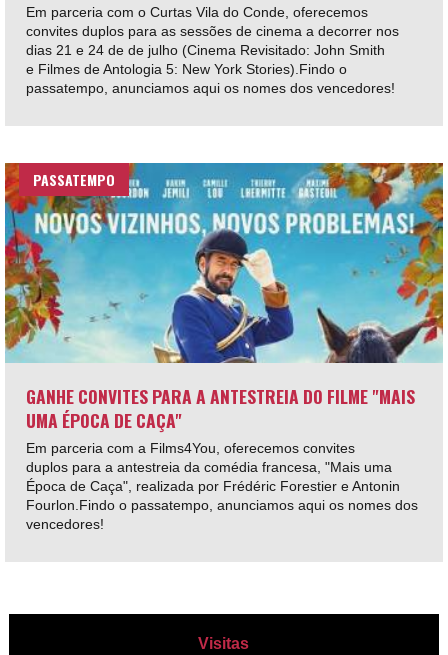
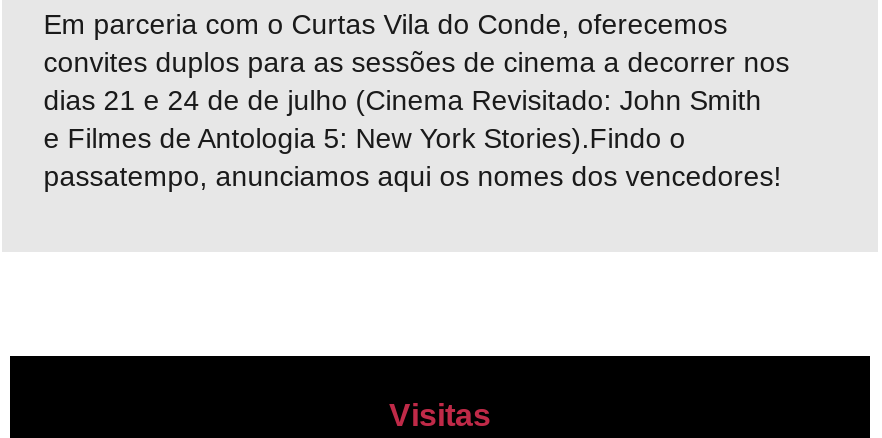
[4,162,444,364] [image] | PASSATEMPO -> none
[26,383,418,532] GANHE CONVITES PARA A ANTESTREIA DO FILME "MAIS | UMA ÉPOCA DE CAÇA" | Em parceria com a Films4You, oferecemos convites | duplos para a antestreia da comédia francesa, "Mais uma | Época de Caça", realizada por Frédéric Forestier e Antonin | Fourlon.Findo o passatempo, anunciamos aqui os nomes dos | vencedores! -> none

